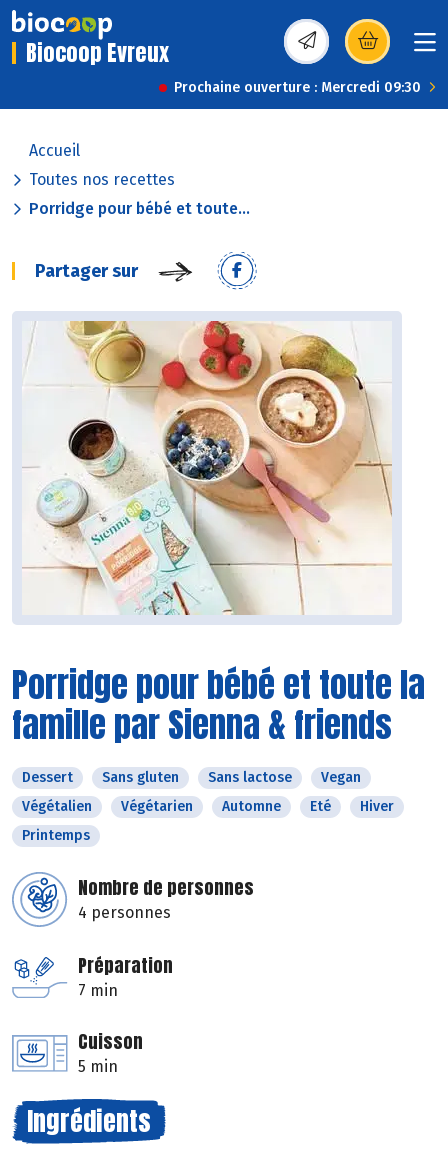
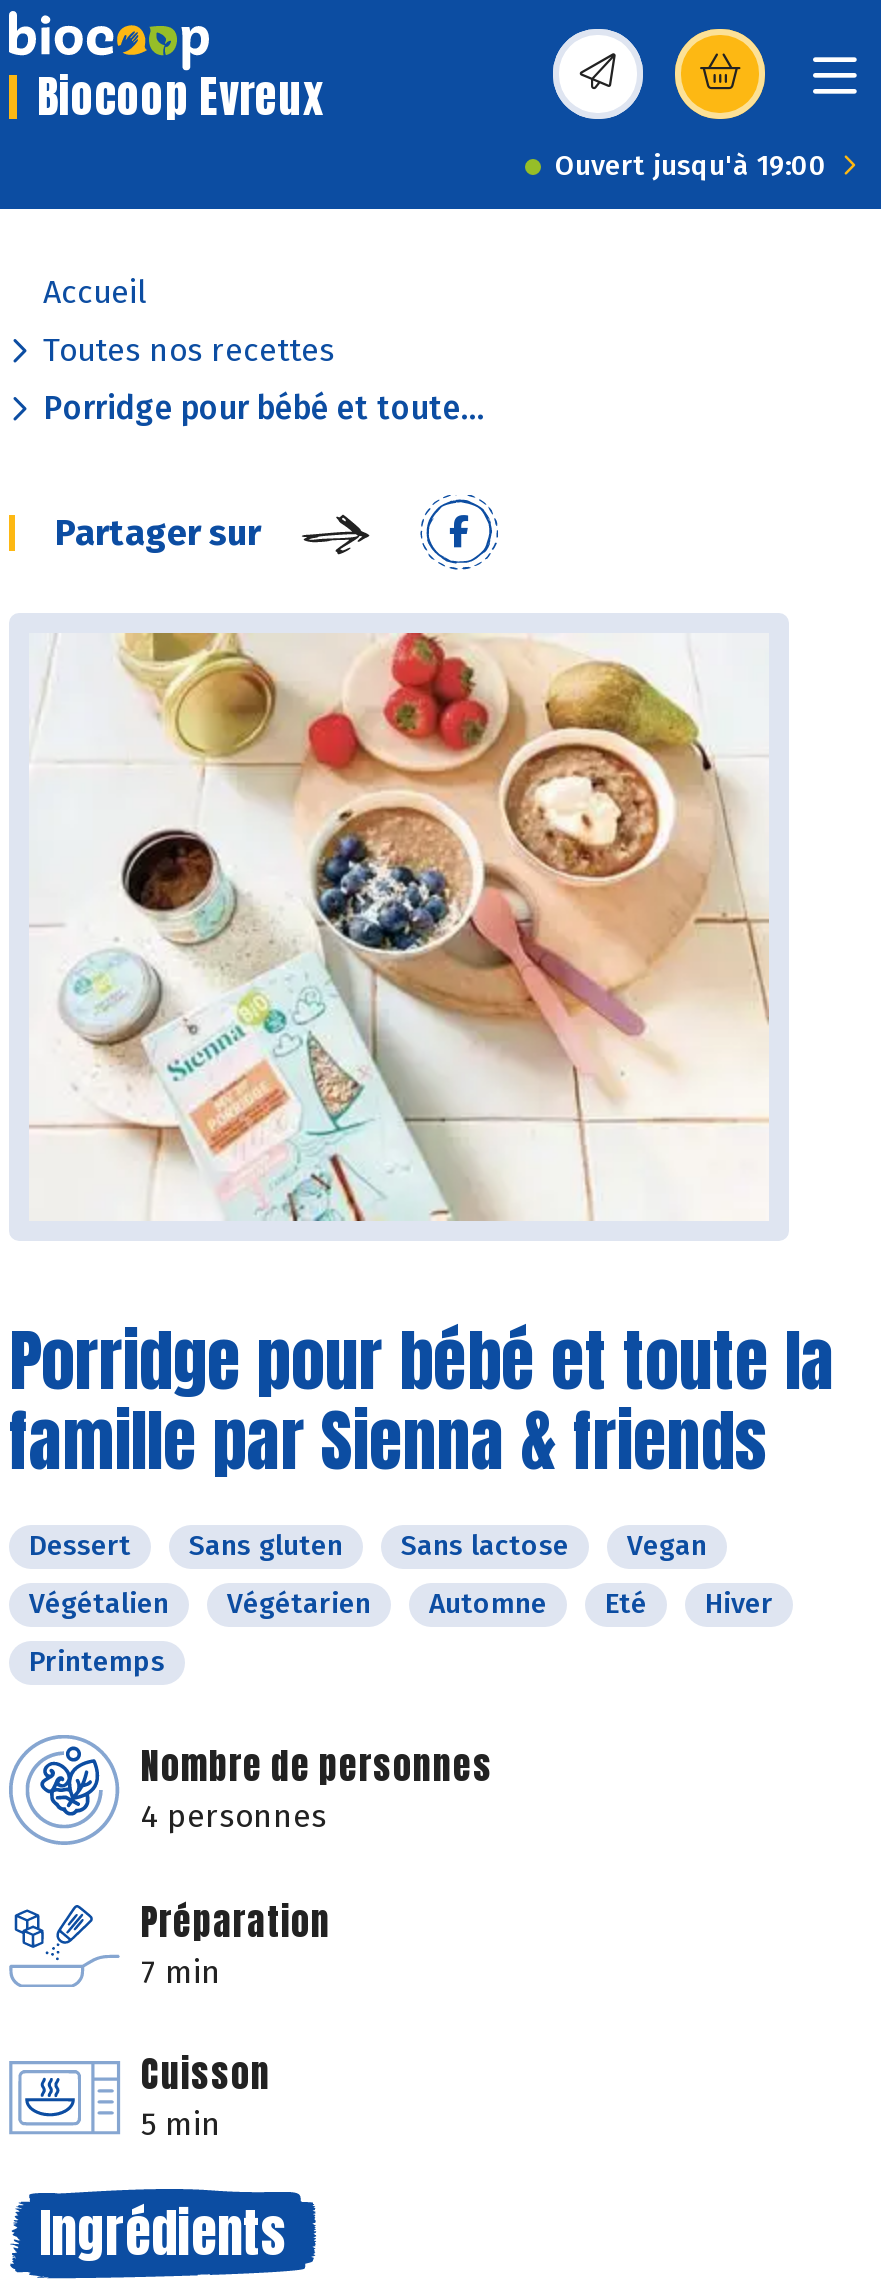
[174,79,421,96] Prochaine ouverture : Mercredi 09:30 -> [555,149,827,183] Ouvert jusqu'à 19:00

